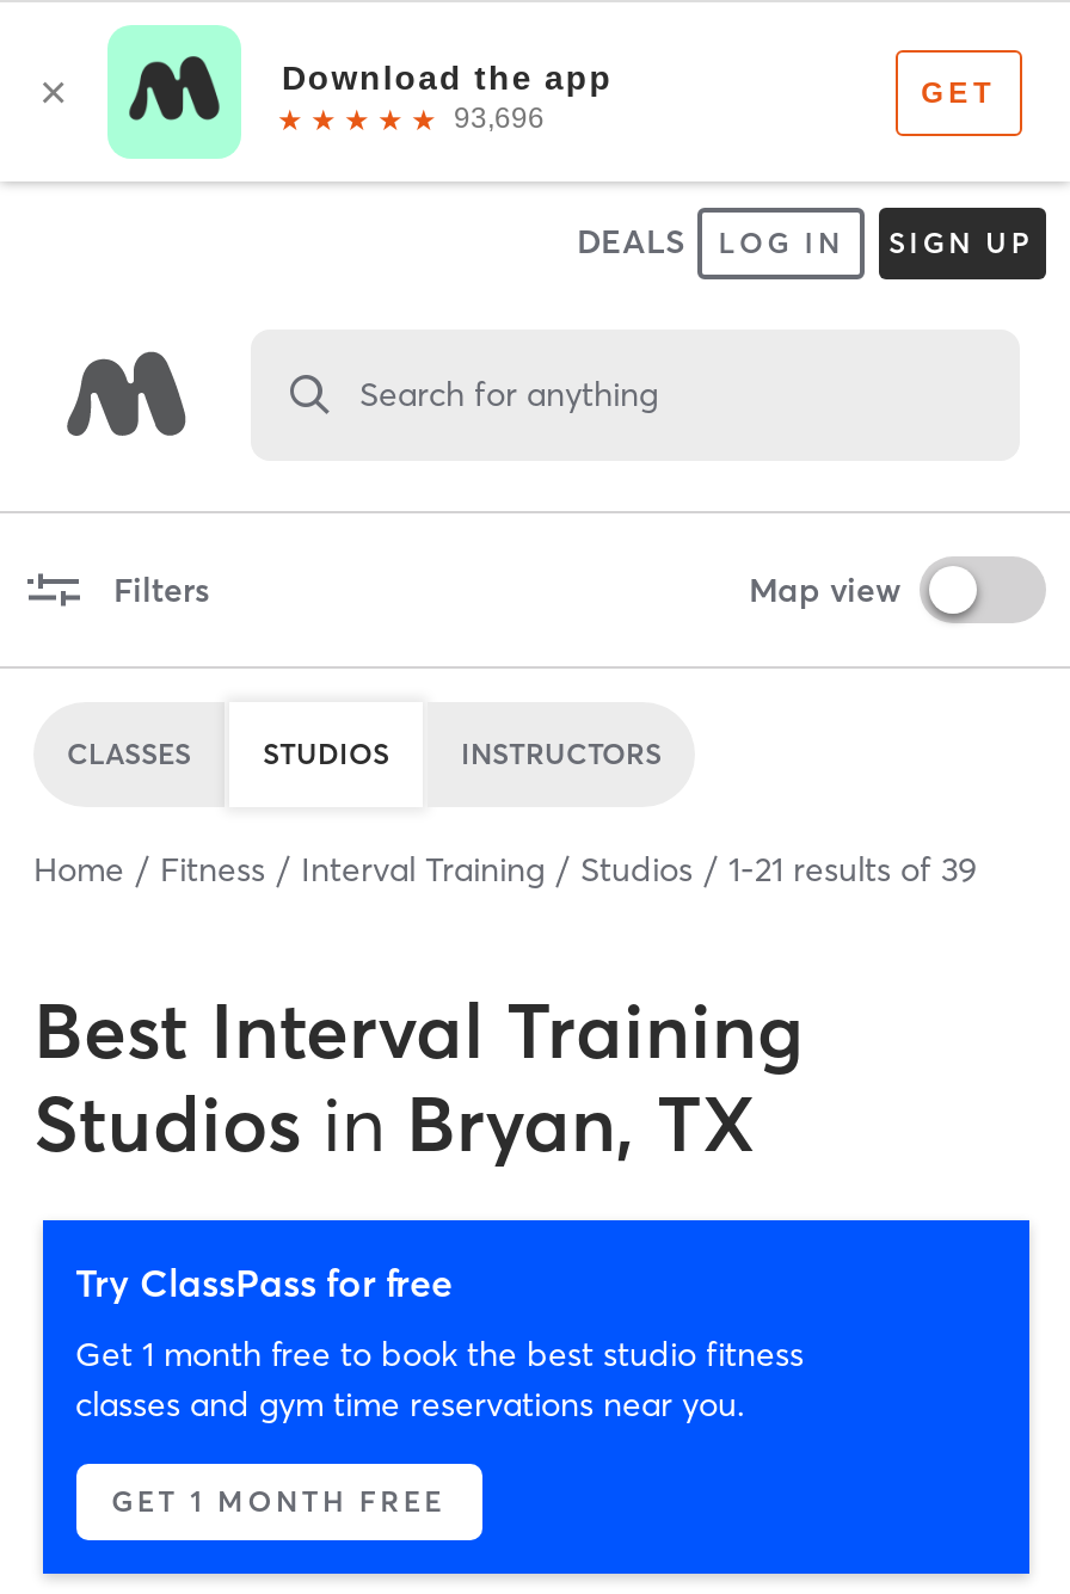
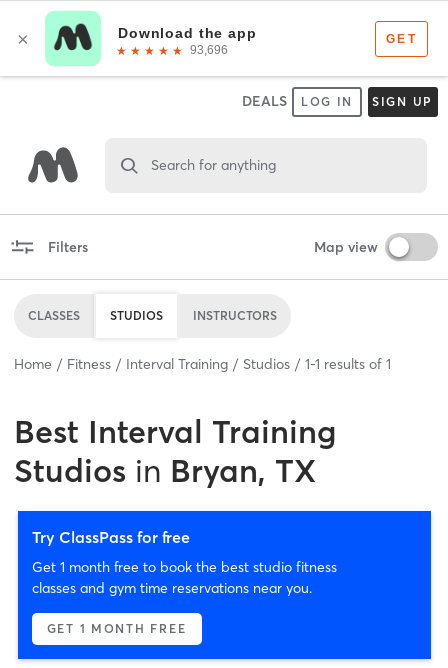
[33,847,977,890] Home Fitness Interval Training Studios 1-21 results of 39 -> [14,354,391,372] Home Fitness Interval Training Studios 1-1 results of 1

